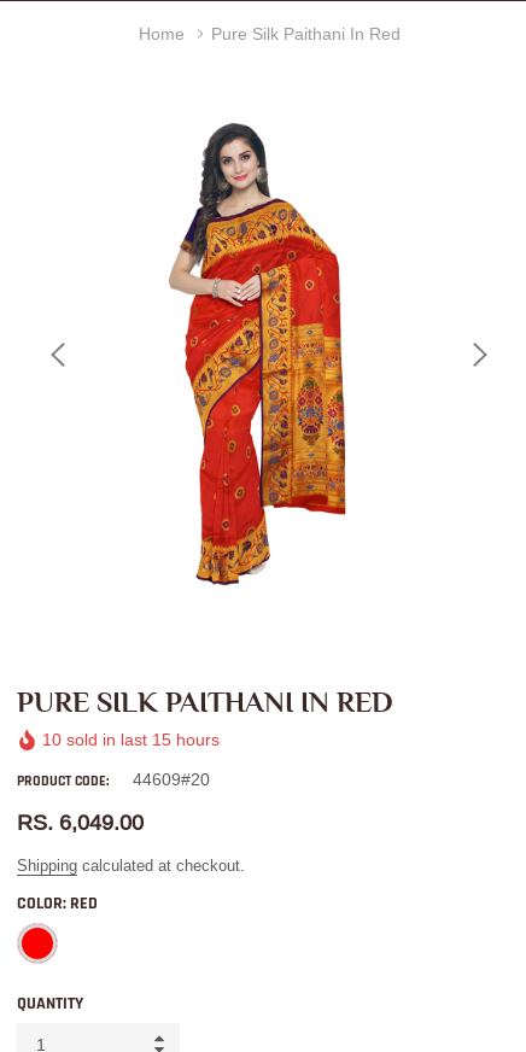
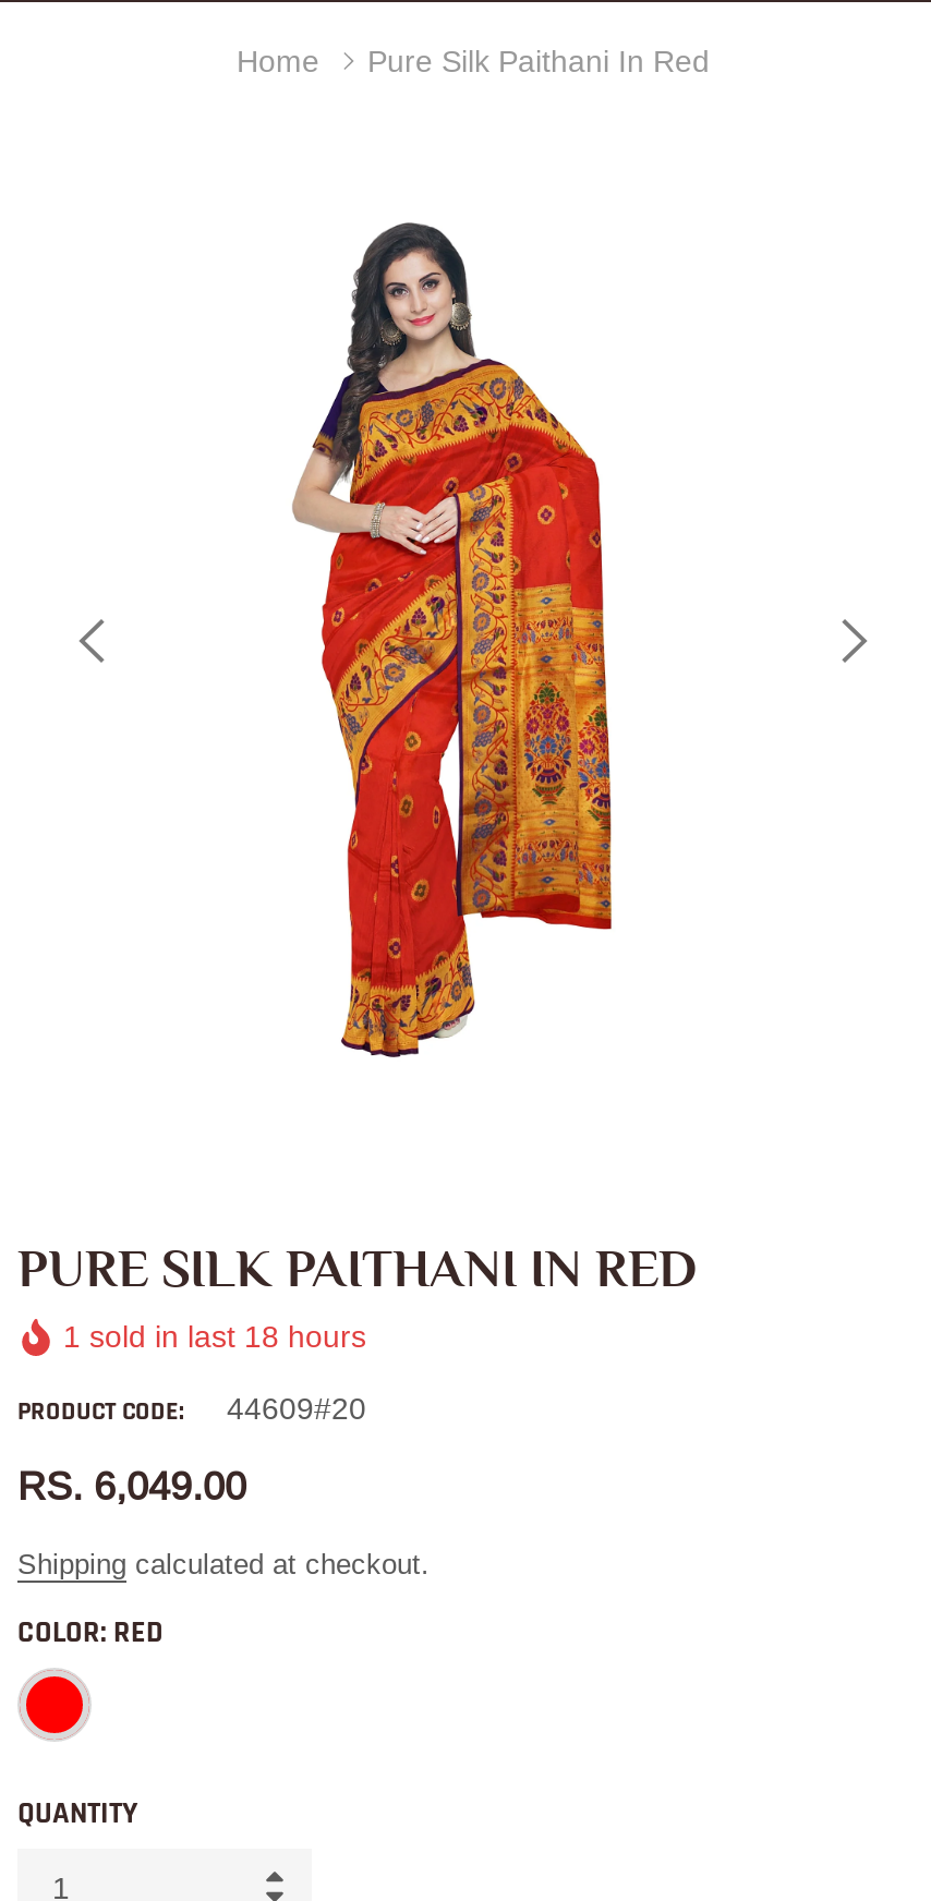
[42,730,220,749] 10 sold in last 15 hours -> [63,1319,366,1354] 1 sold in last 18 hours

